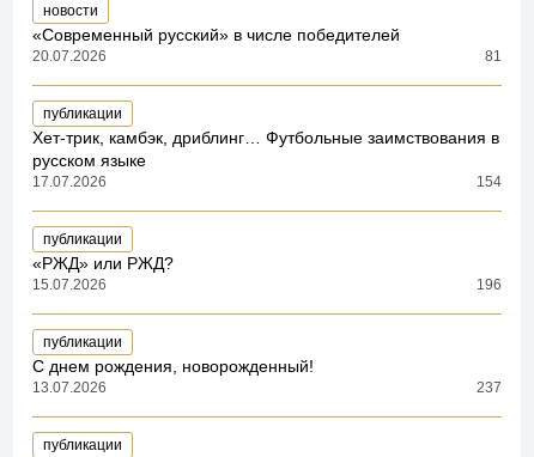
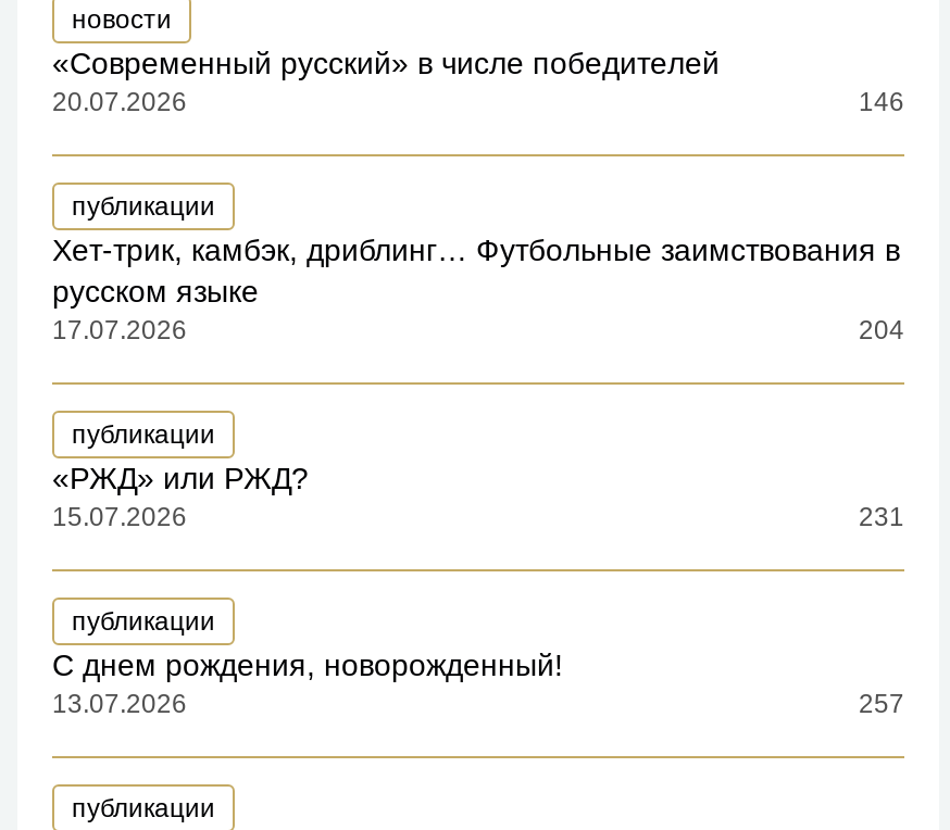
[485,48,502,65] 81 -> [859,87,904,118] 146
[477,174,502,190] 154 -> [859,315,904,346] 204
[477,276,502,293] 196 -> [859,502,904,533] 231
[477,379,502,396] 237 -> [859,689,904,719] 257

